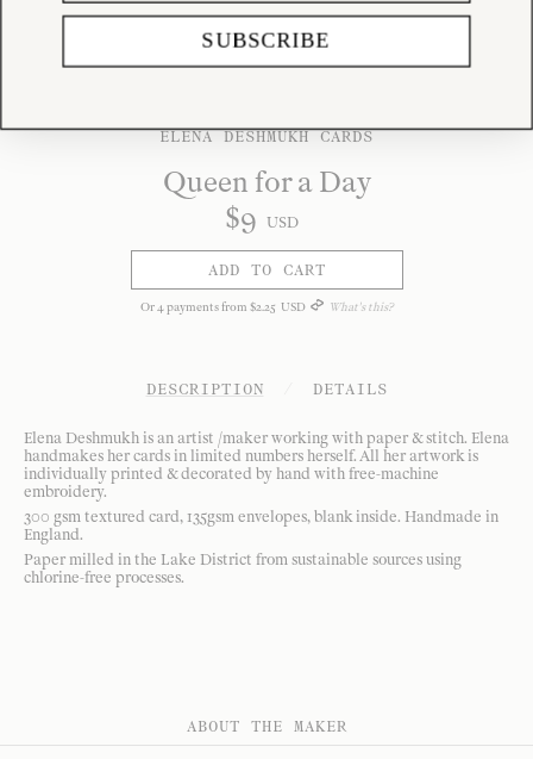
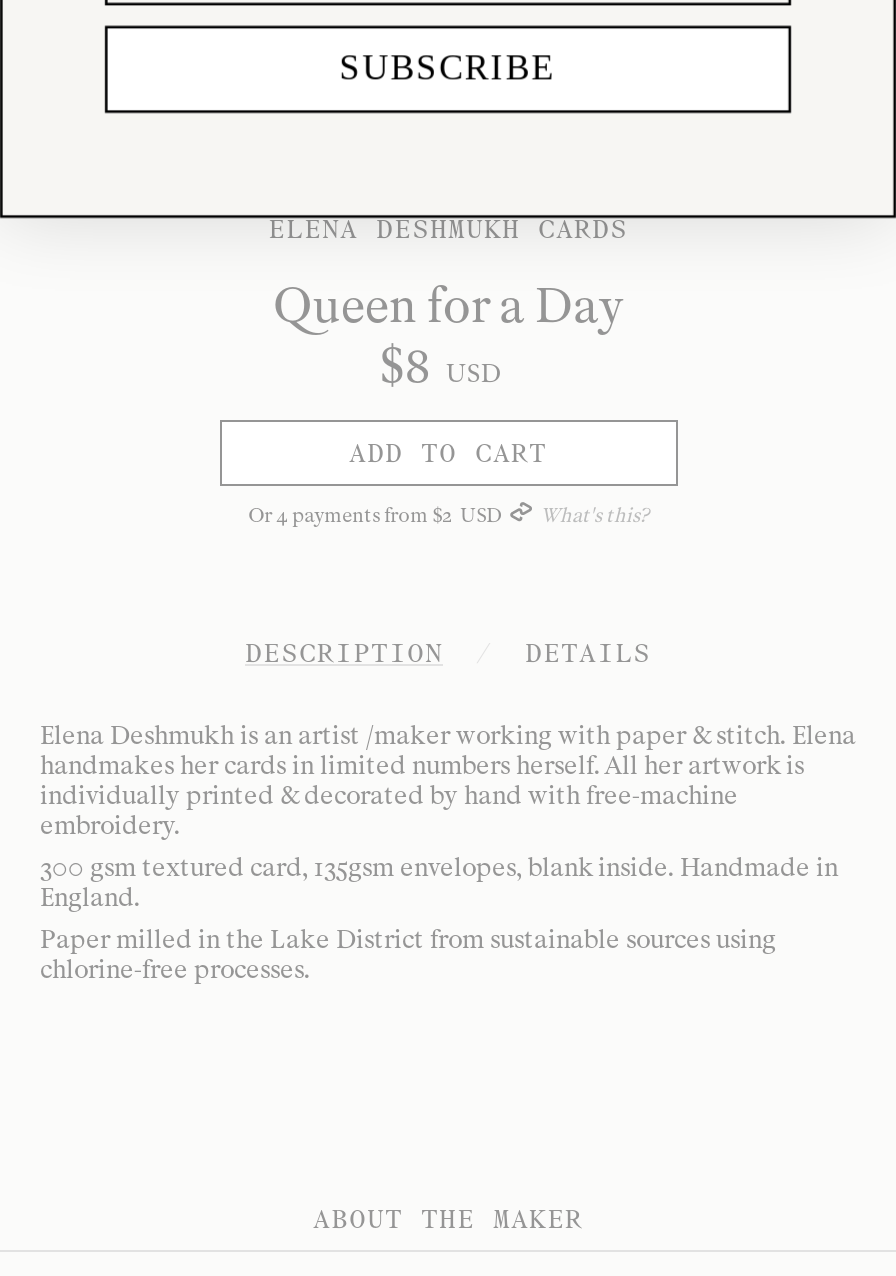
[225,202,299,235] $9 USD -> [379,338,501,394] $8 USD
[141,301,306,315] Or 4 payments from $2 25 USD -> [248,504,502,528] Or 4 payments from $2 USD

